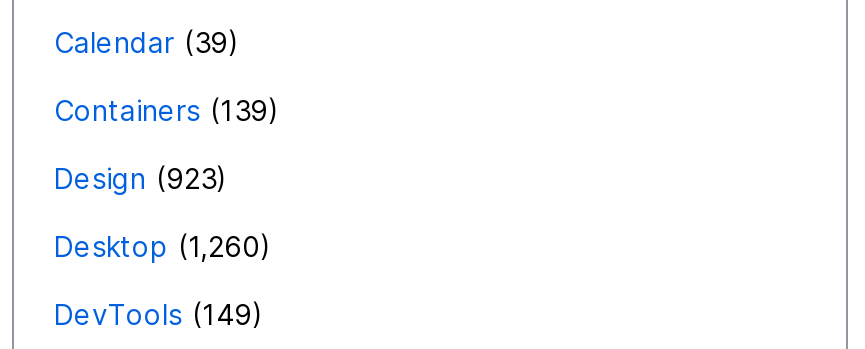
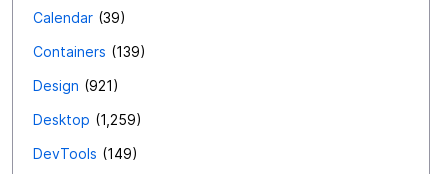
[54,161,216,195] Design 923 -> [33,77,113,94] Design 921
[54,229,260,263] Desktop 1,260 -> [33,111,136,128] Desktop 1,259

